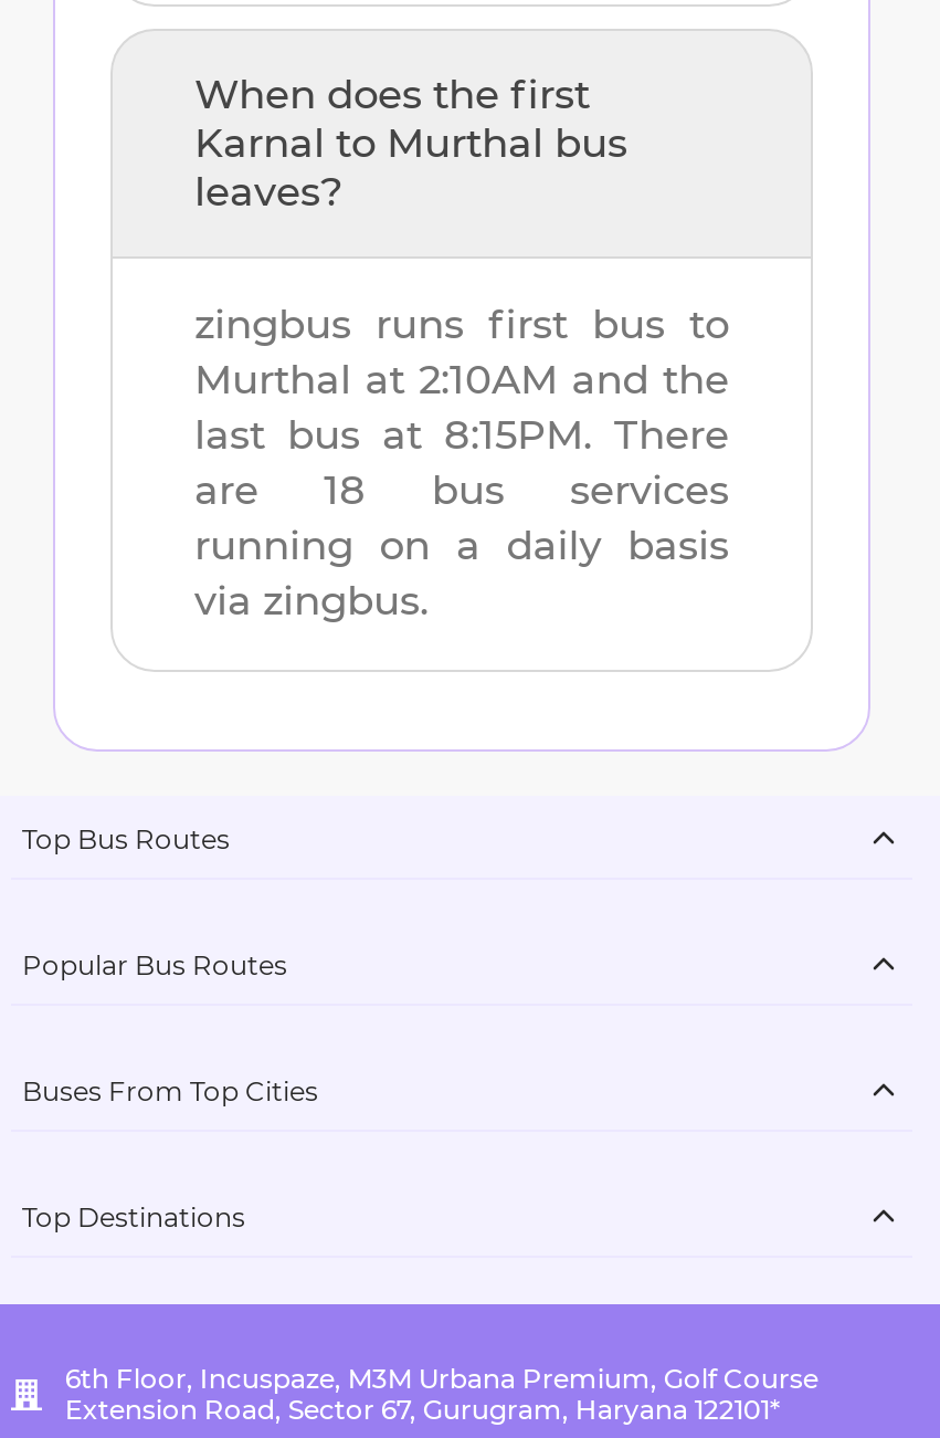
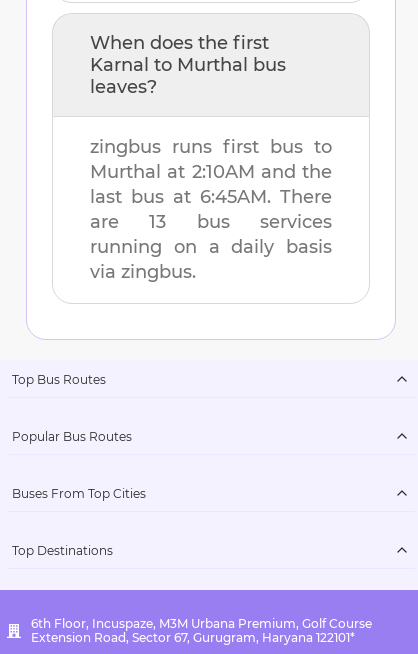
[194,412,729,461] last bus at 8:15PM. There -> [90,186,332,208] last bus at 6:45AM. There
[194,467,729,516] are 18 bus services -> [90,211,332,233] are 13 bus services

